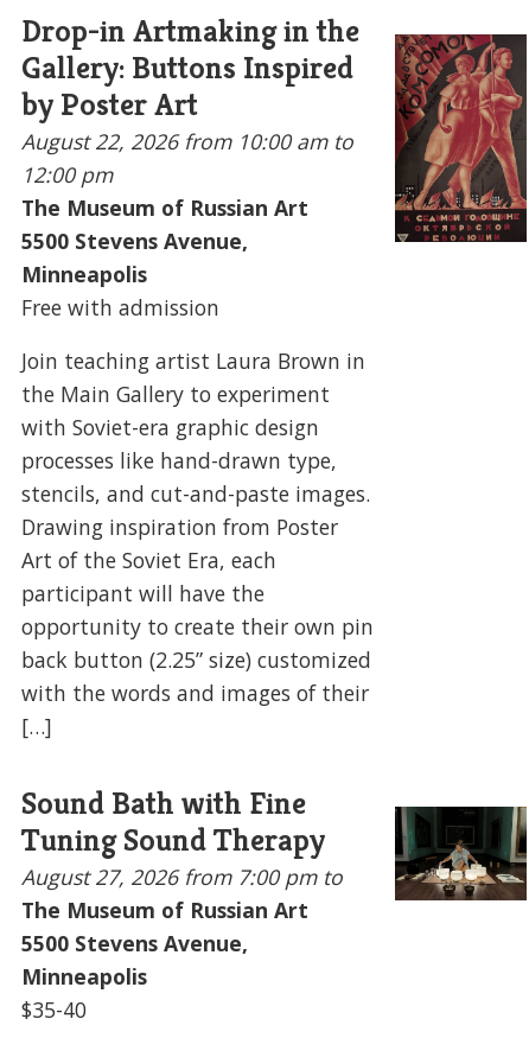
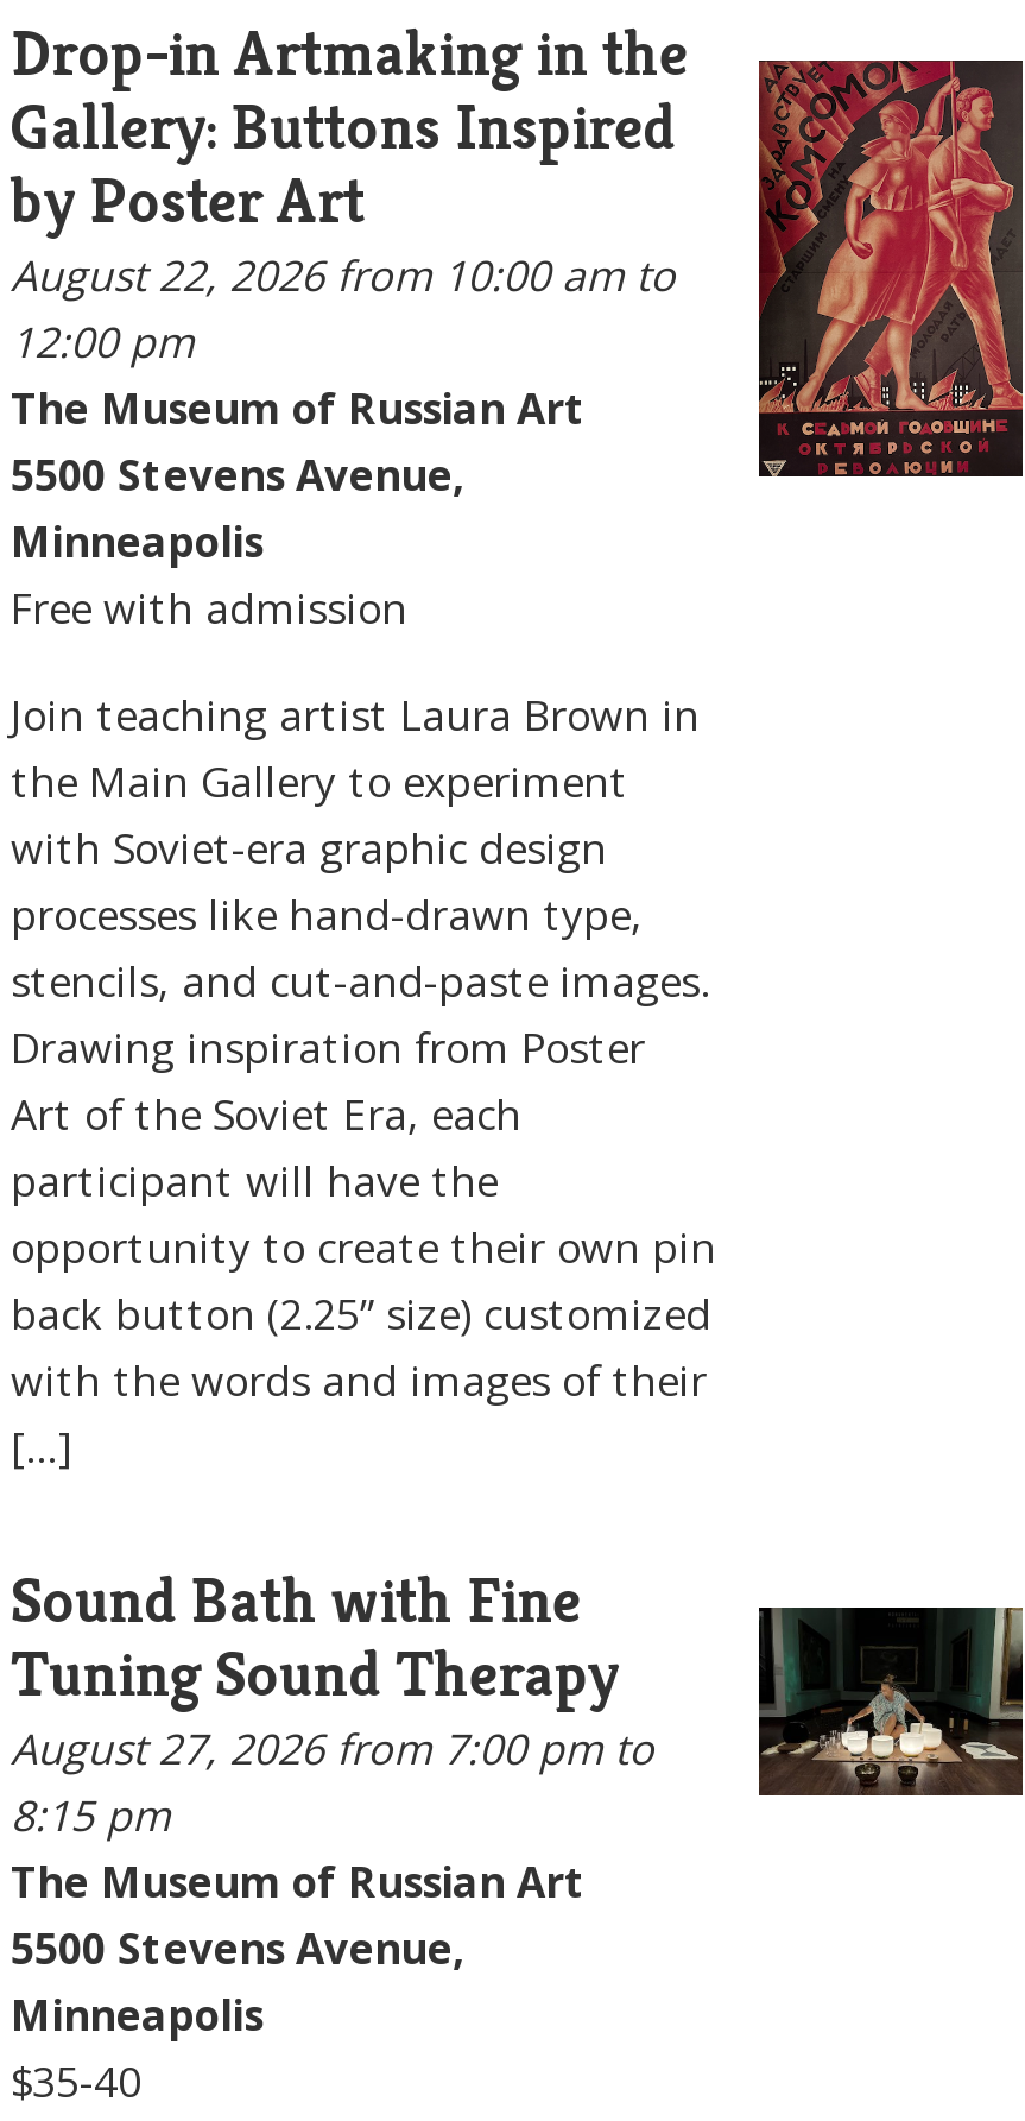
none -> [11,1785,170,1842] 8:15 pm

